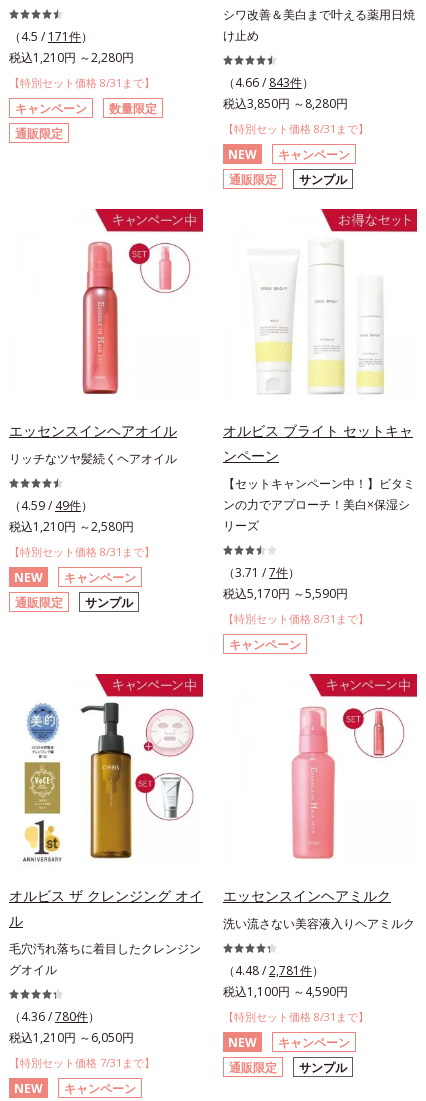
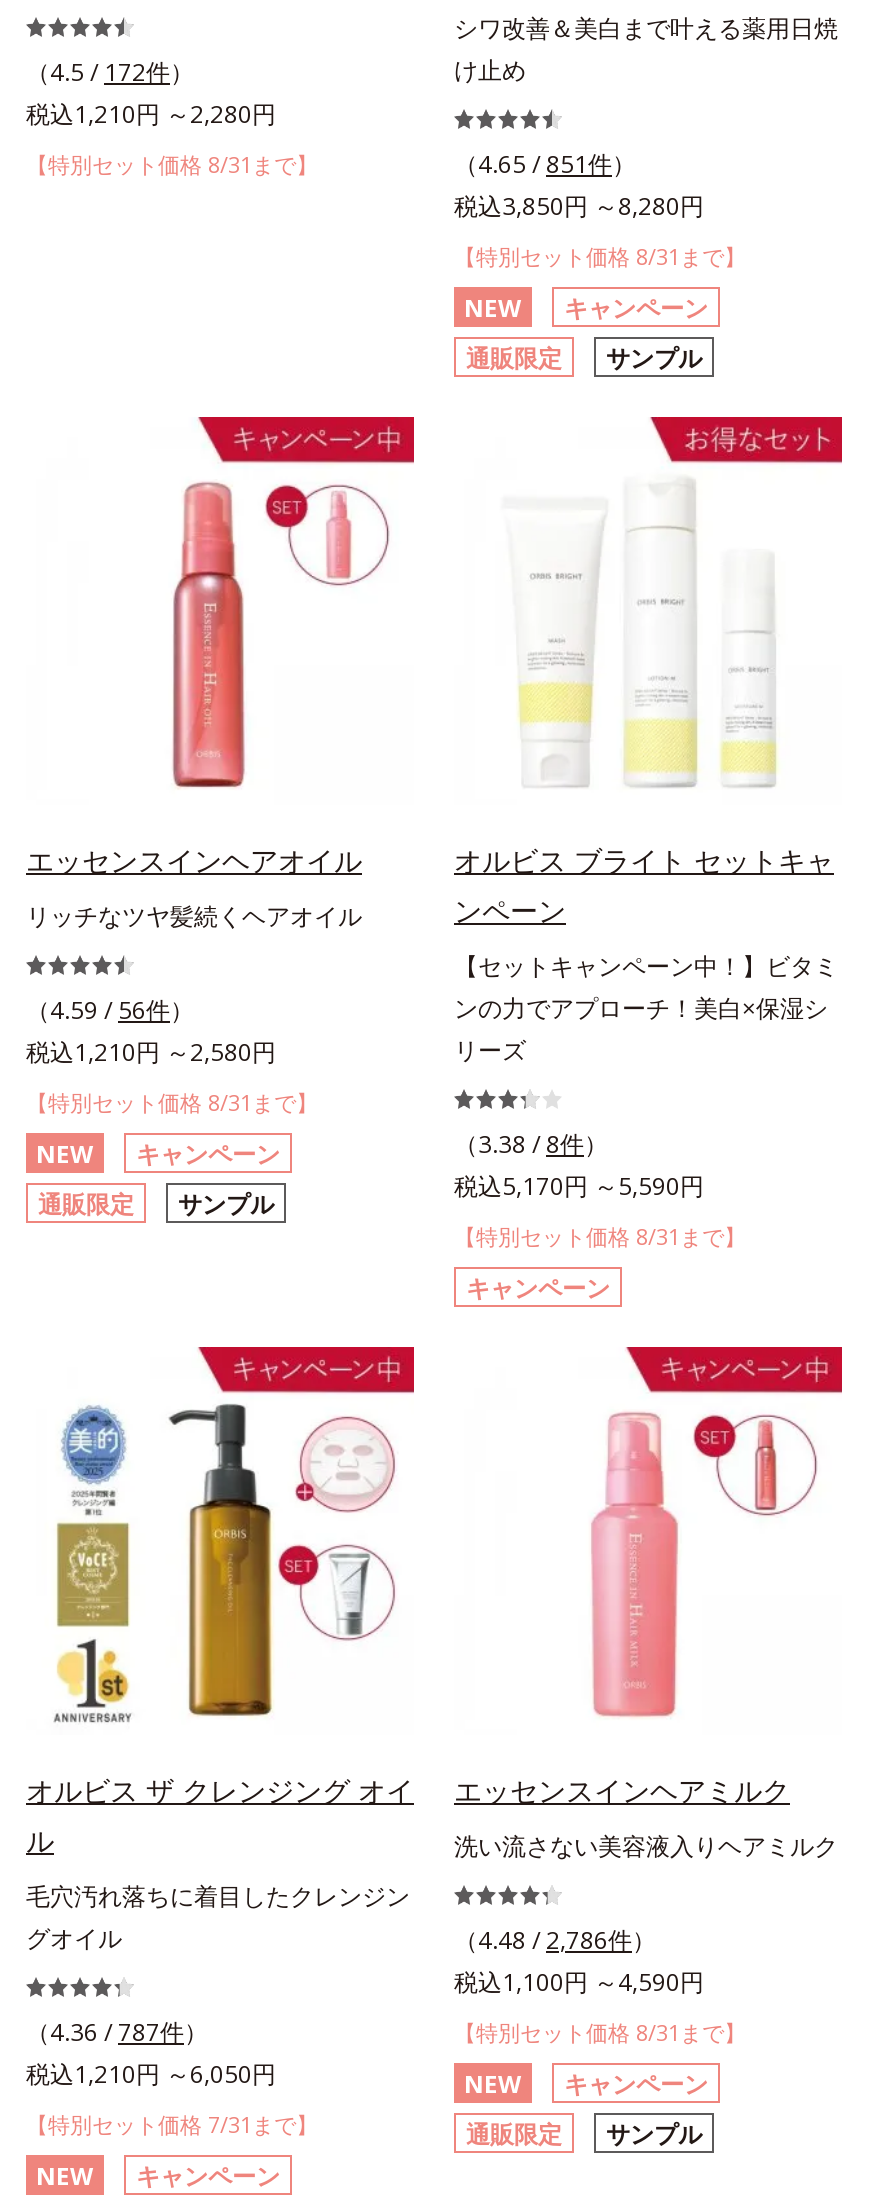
[9,28,93,45] （4.5 / 171件） -> [26,54,194,88] （4.5 / 172件）
[223,74,314,91] （4.66 / 843件） -> [454,146,636,180] （4.65 / 851件）
[15,100,157,142] キャンペーン | 数量限定 | 通販限定 -> none
[9,497,93,514] （4.59 / 49件） -> [26,992,194,1026] （4.59 / 56件）
[223,564,300,581] （3.71 / 7件） -> [454,1126,608,1160] （3.38 / 8件）
[223,962,324,979] （4.48 / 2,781件） -> [454,1922,656,1956] （4.48 / 2,786件）
[9,1008,100,1025] （4.36 / 780件） -> [26,2014,208,2048] （4.36 / 787件）

